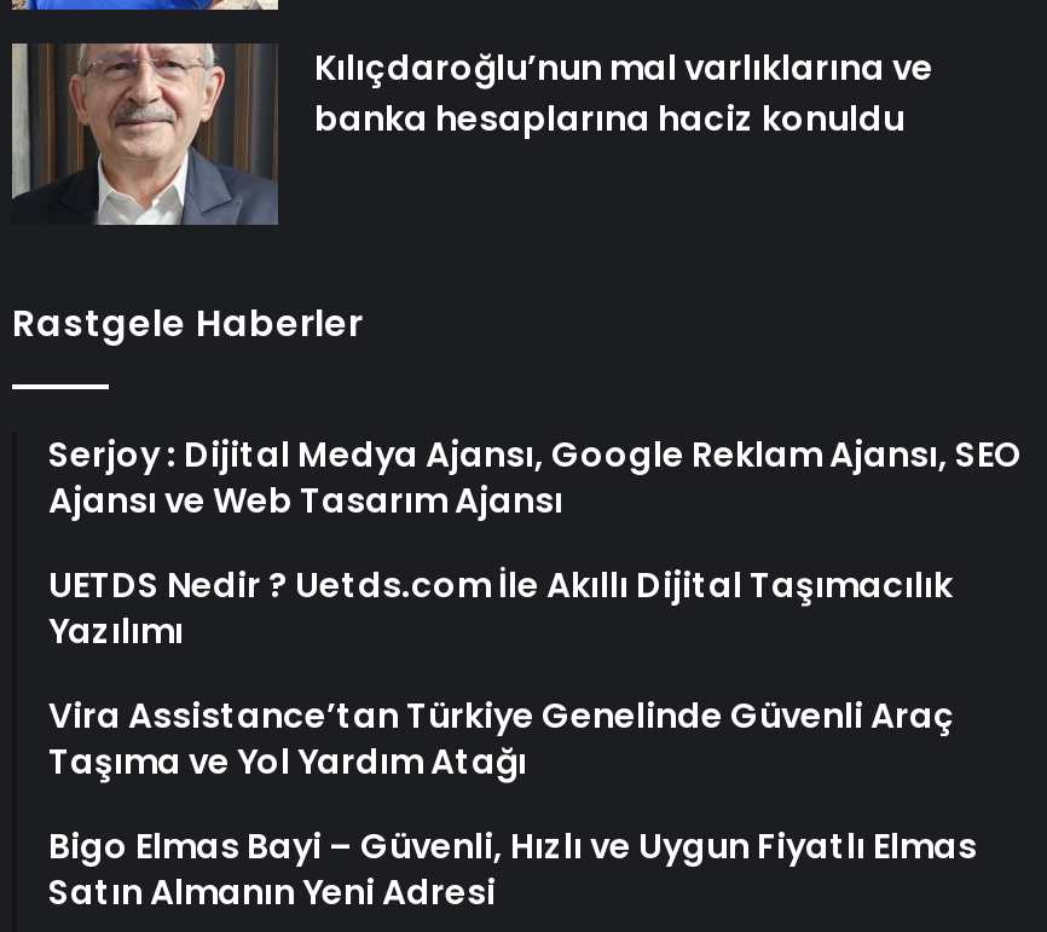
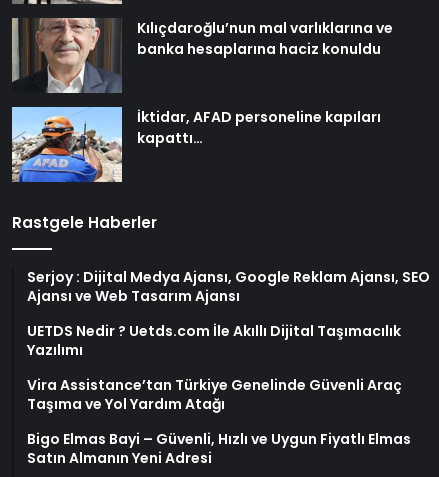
none -> [11,106,381,183] [image] | İktidar, AFAD personeline kapıları | kapattı…

